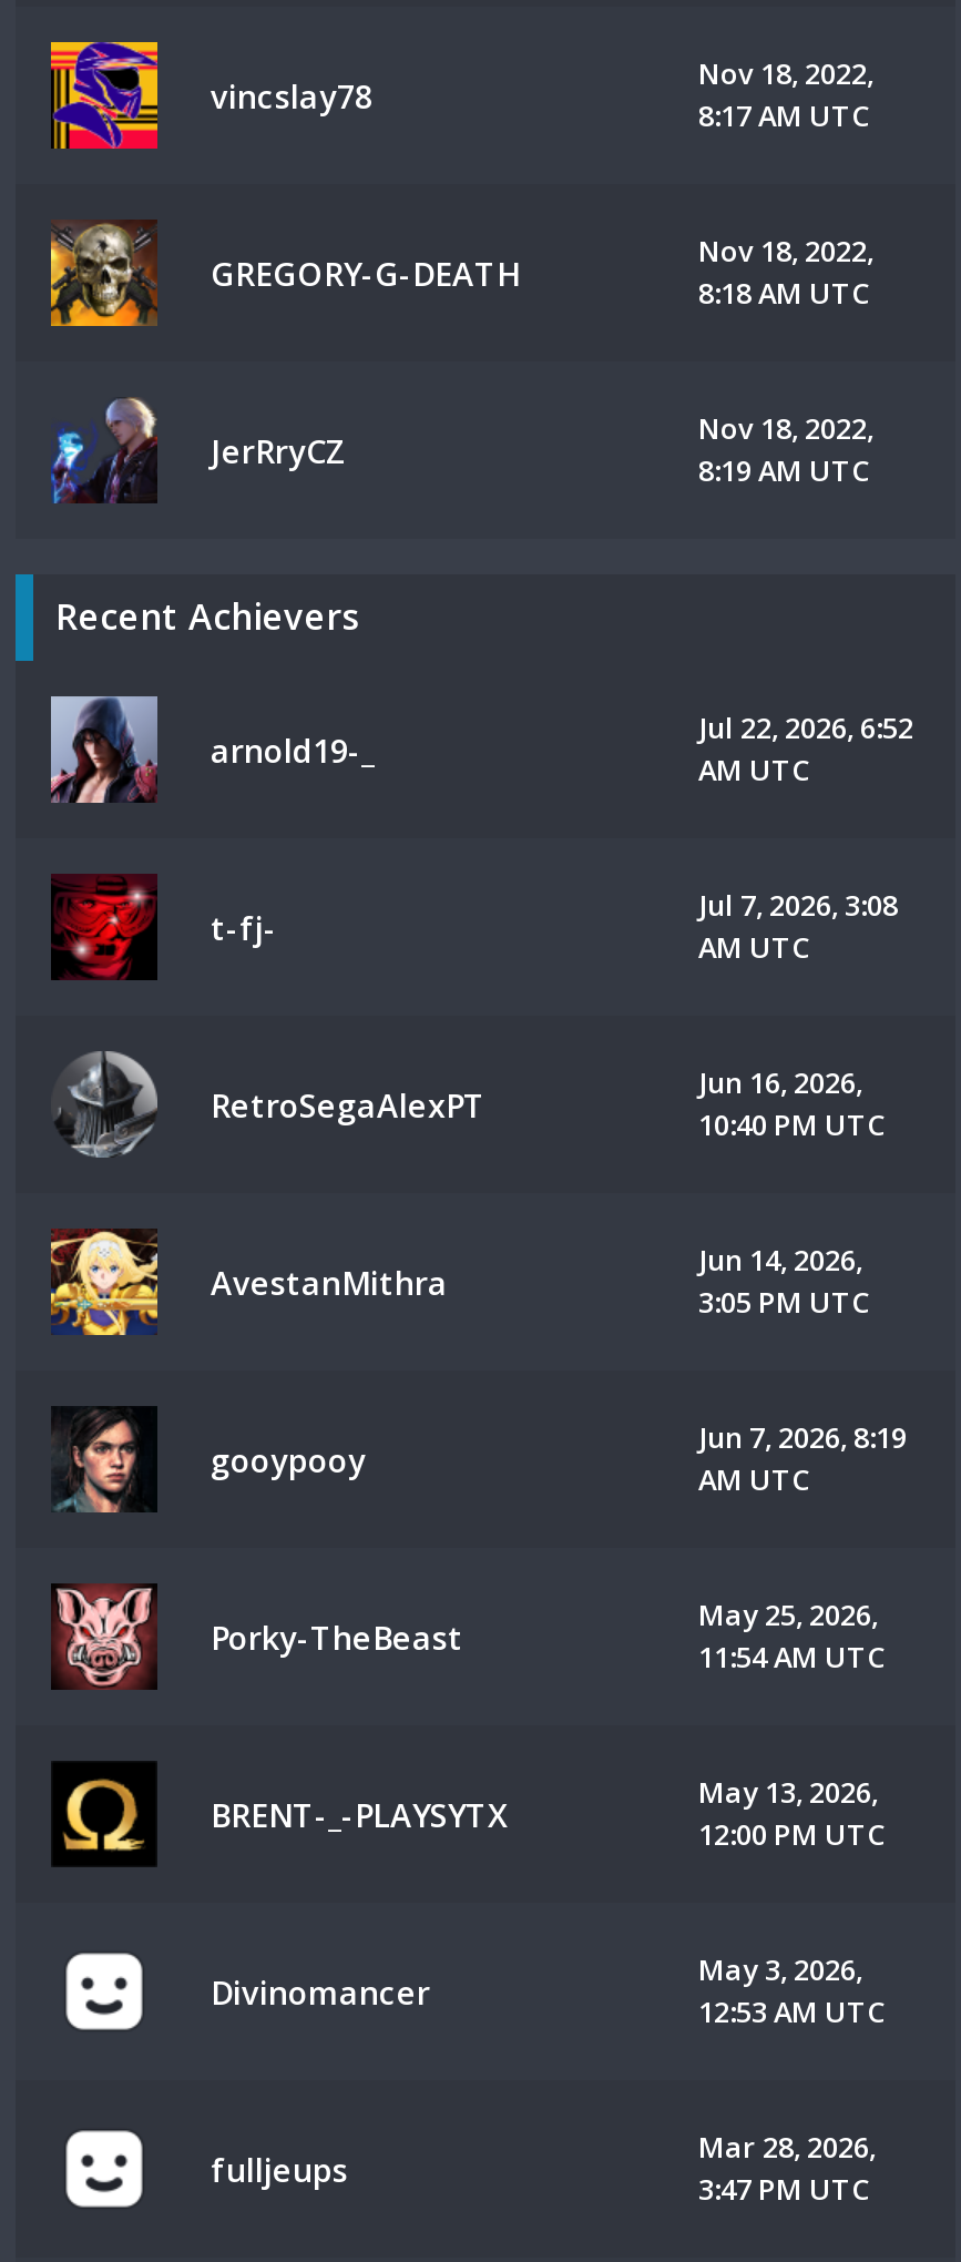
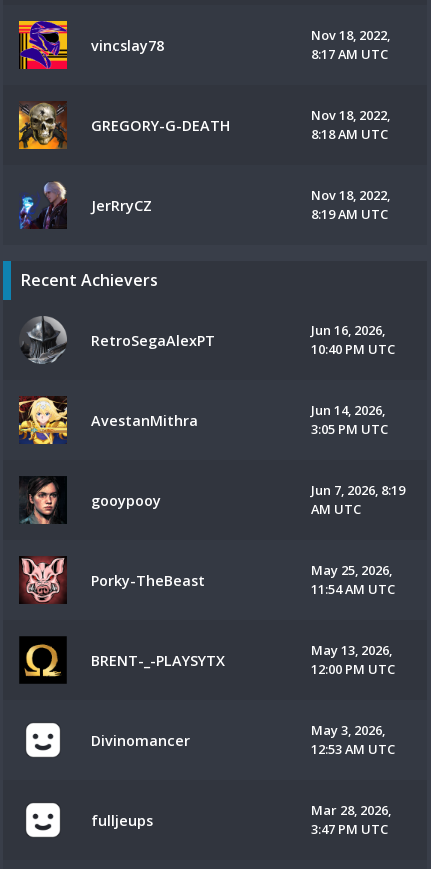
[49,694,375,805] [image] | arnold19-_ -> none
[698,707,913,789] Jul 22, 2026, 6:52 | AM UTC -> none
[51,874,277,980] [image] | t-fj- -> none
[698,885,898,967] Jul 7, 2026, 3:08 | AM UTC -> none

